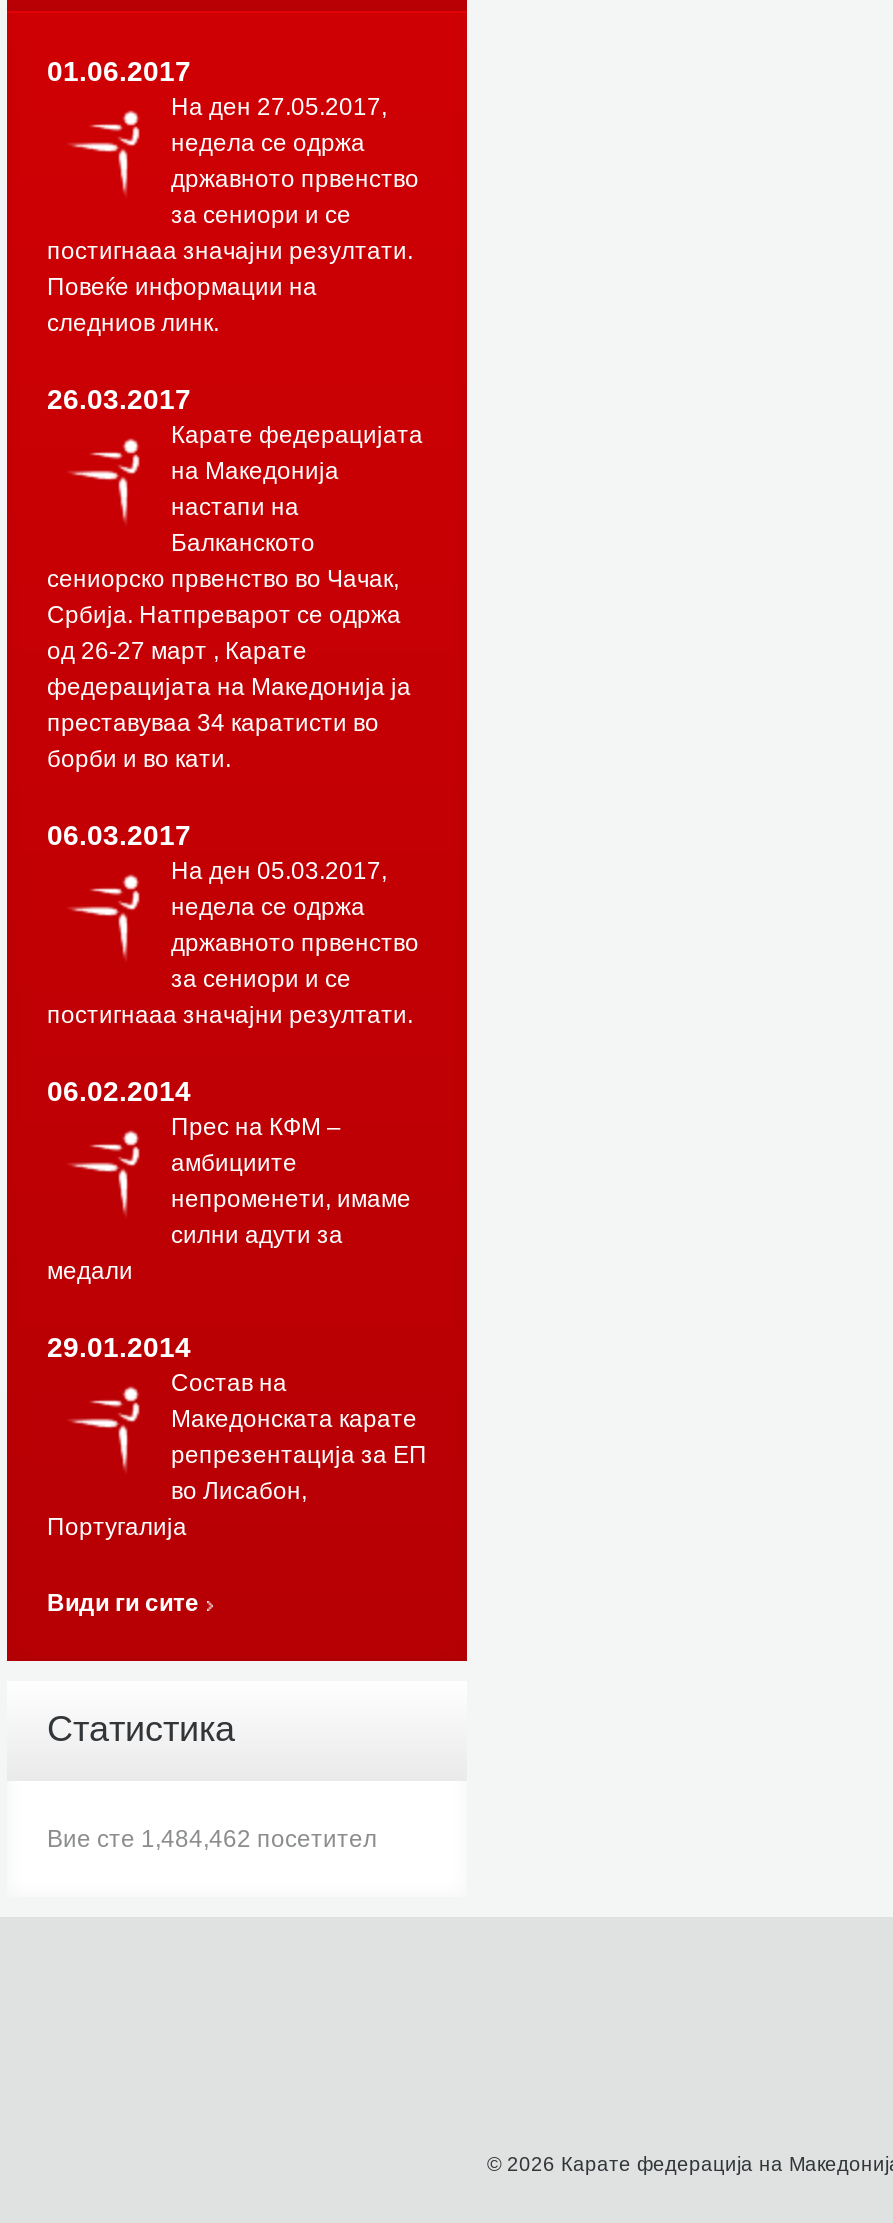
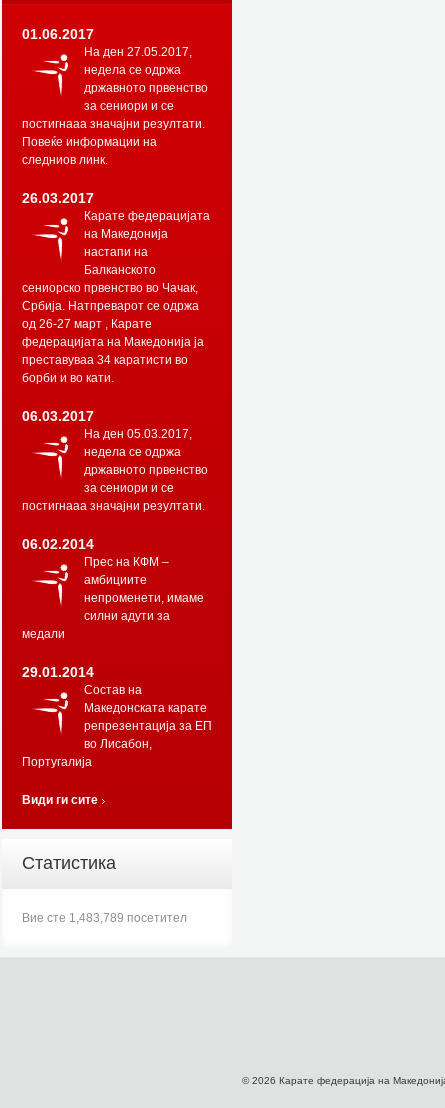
[47,1824,377,1852] Вие сте 1,484,462 посетител -> [22,911,187,925] Вие сте 1,483,789 посетител

